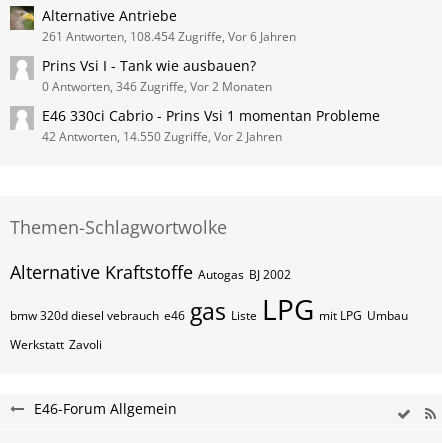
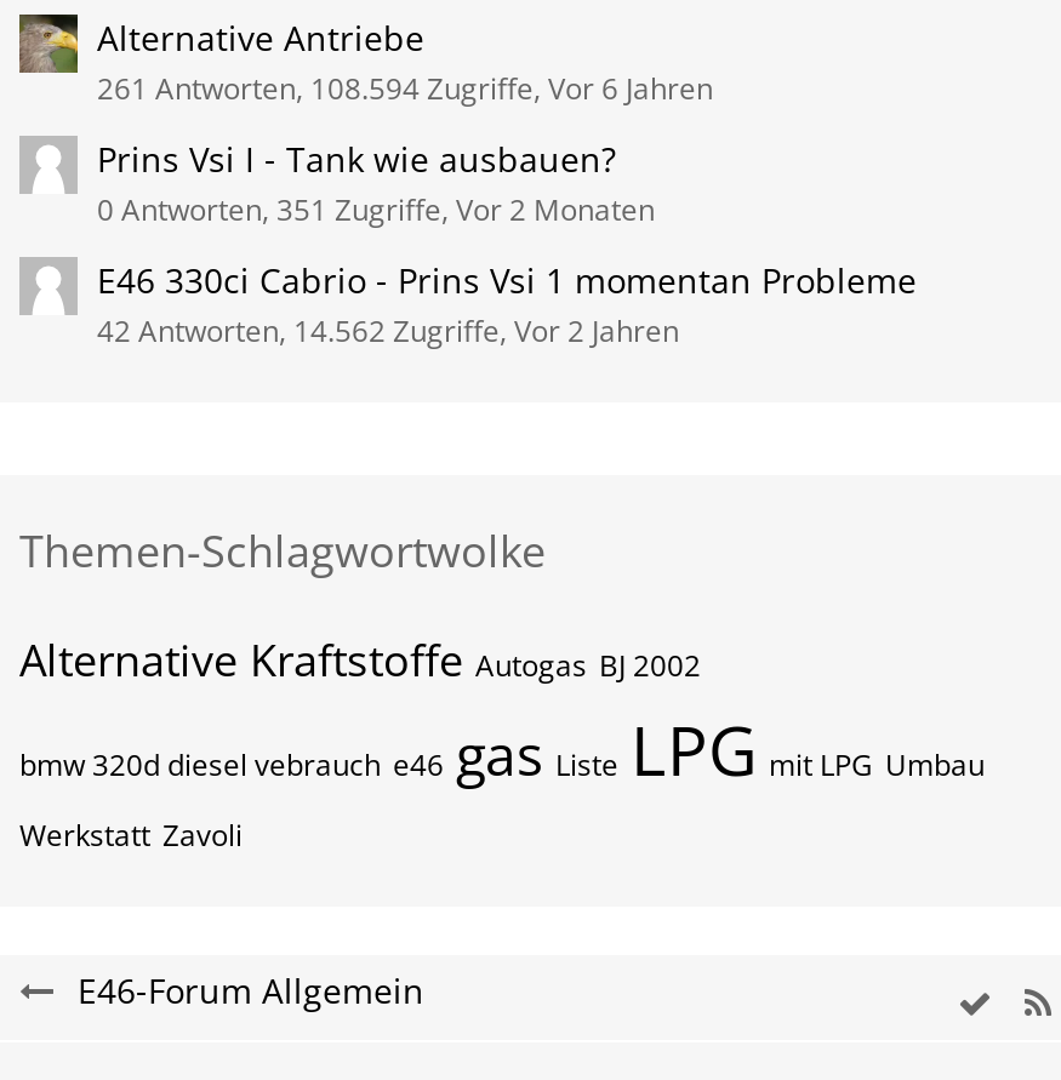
[42,28,296,45] 261 Antworten, 108.454 Zugriffe, Vor 6 Jahren -> [97,68,713,109] 261 Antworten, 108.594 Zugriffe, Vor 6 Jahren
[42,78,272,95] 0 Antworten, 346 Zugriffe, Vor 2 Monaten -> [97,189,655,230] 0 Antworten, 351 Zugriffe, Vor 2 Monaten
[42,128,282,145] 42 Antworten, 14.550 Zugriffe, Vor 2 Jahren -> [97,310,679,352] 42 Antworten, 14.562 Zugriffe, Vor 2 Jahren

